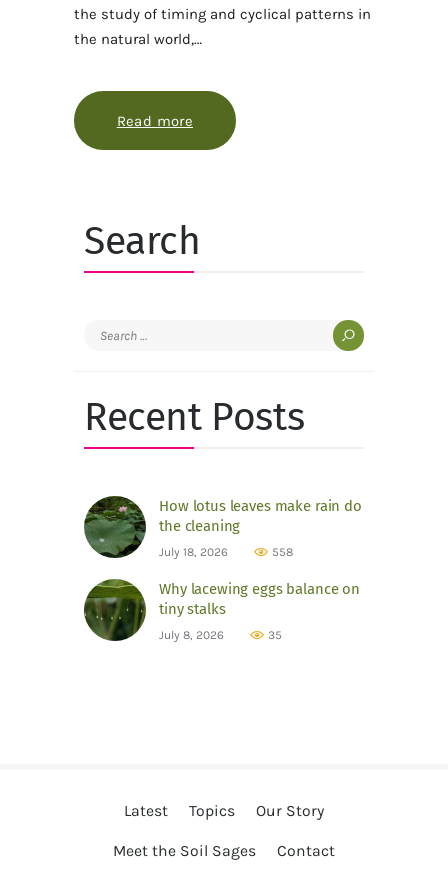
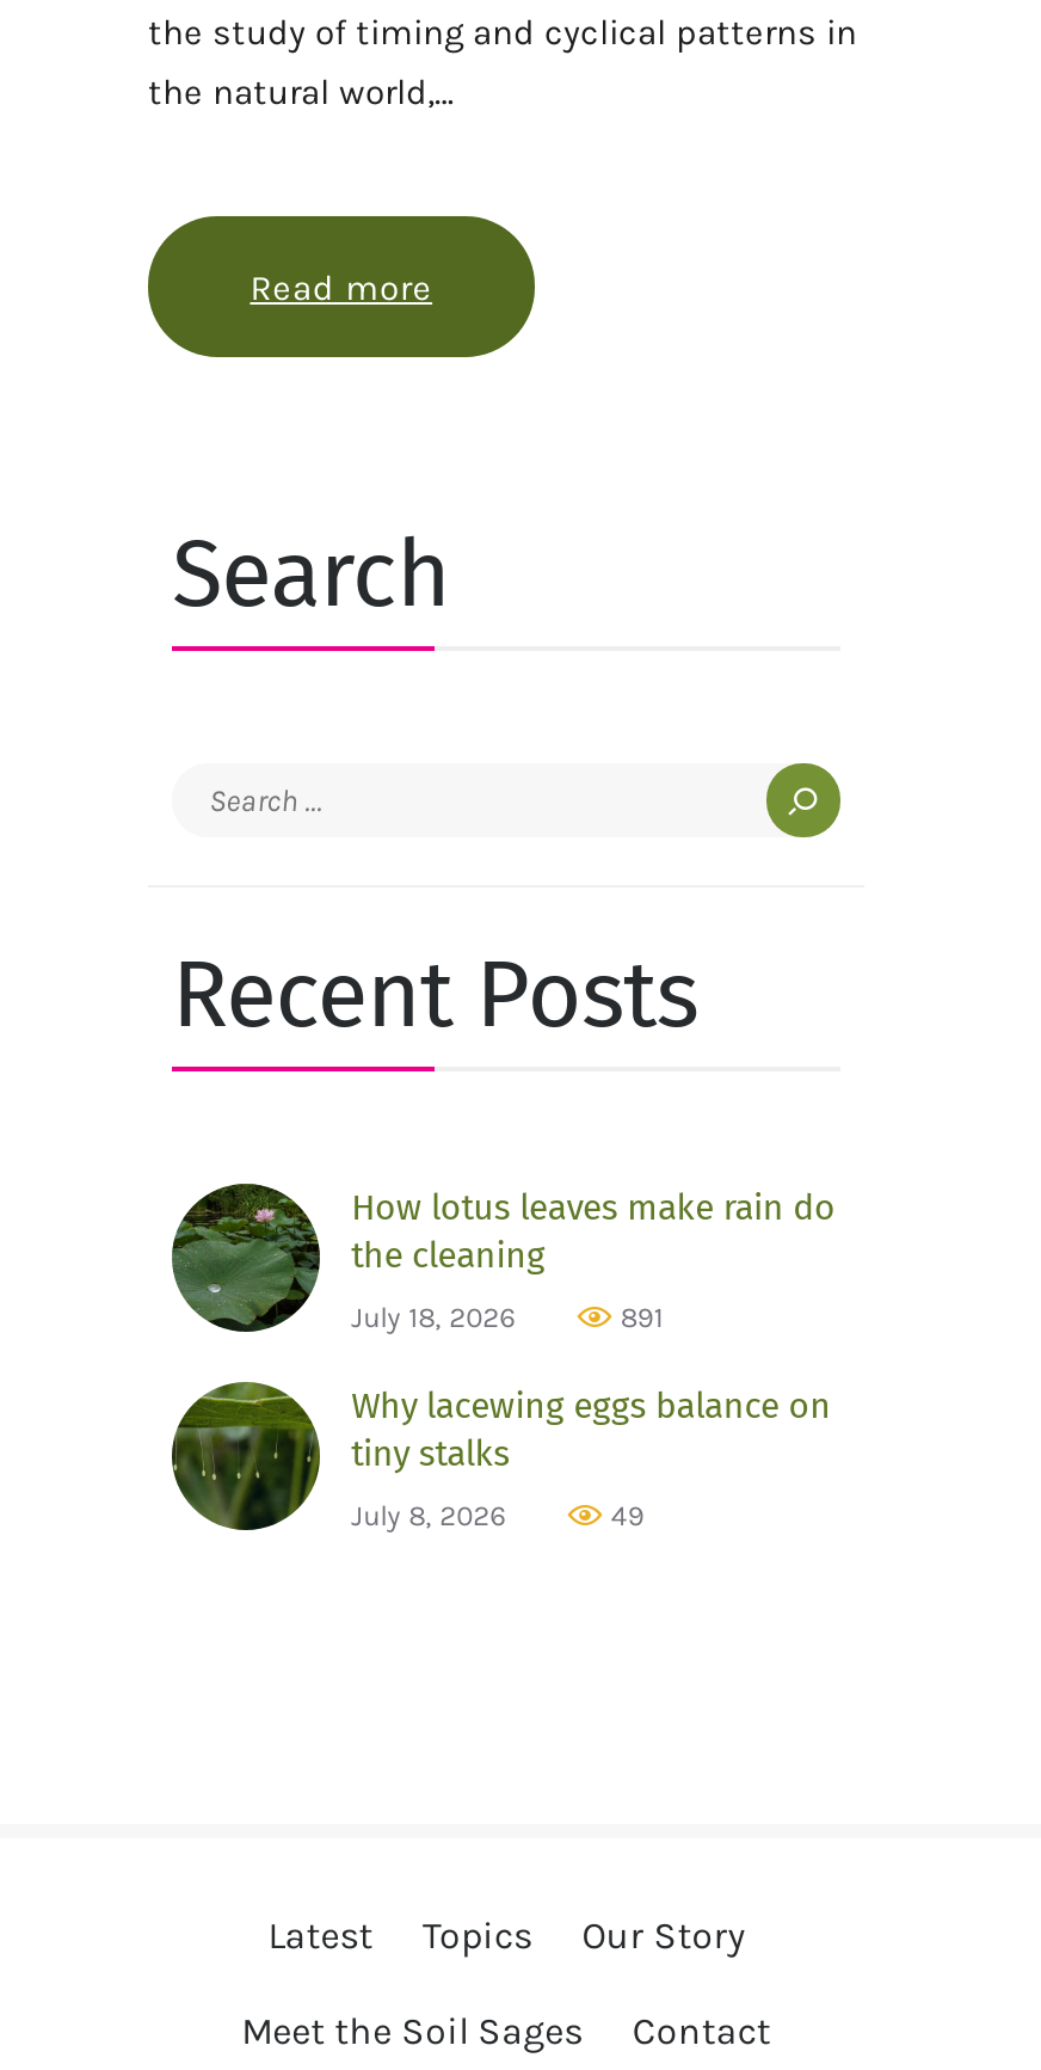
[272,545,293,559] 558 -> [621,1301,664,1334] 891
[268,628,282,642] 35 -> [611,1499,644,1532] 49

